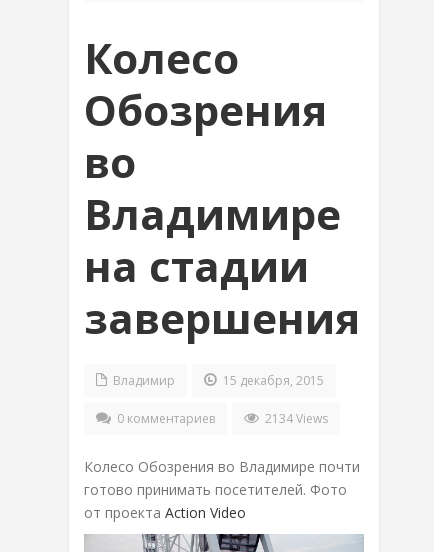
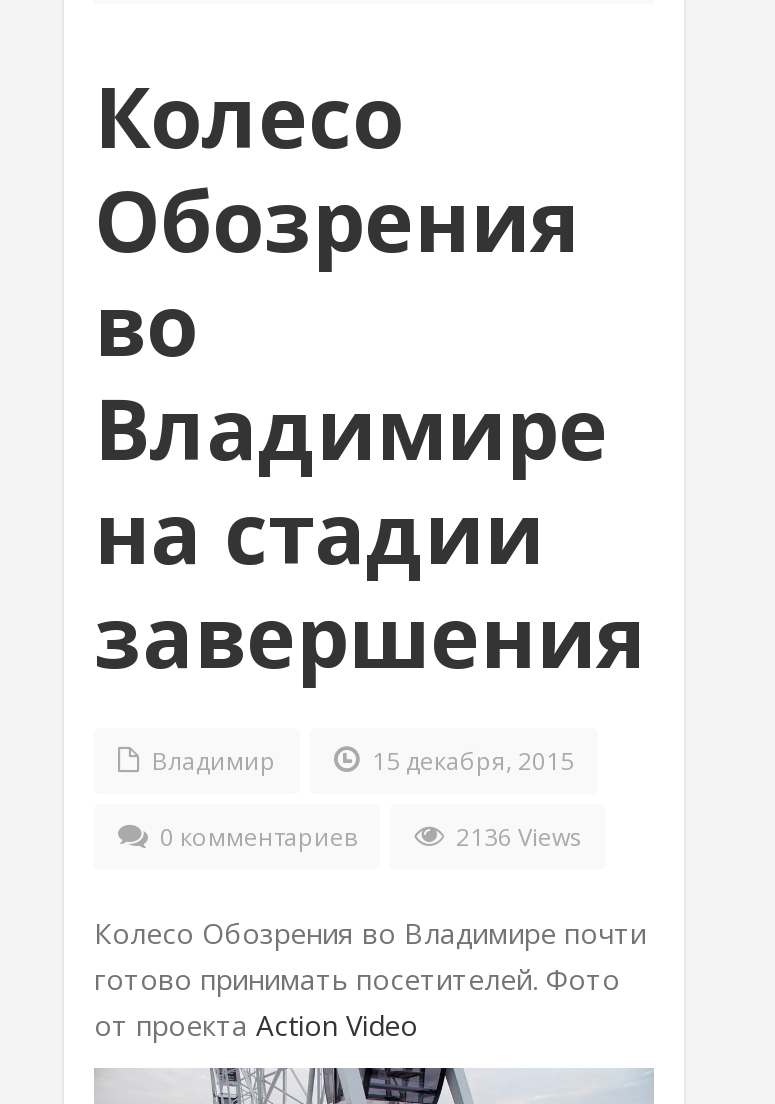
[262,410,328,427] 2134 Views -> [450,820,582,854] 2136 Views

